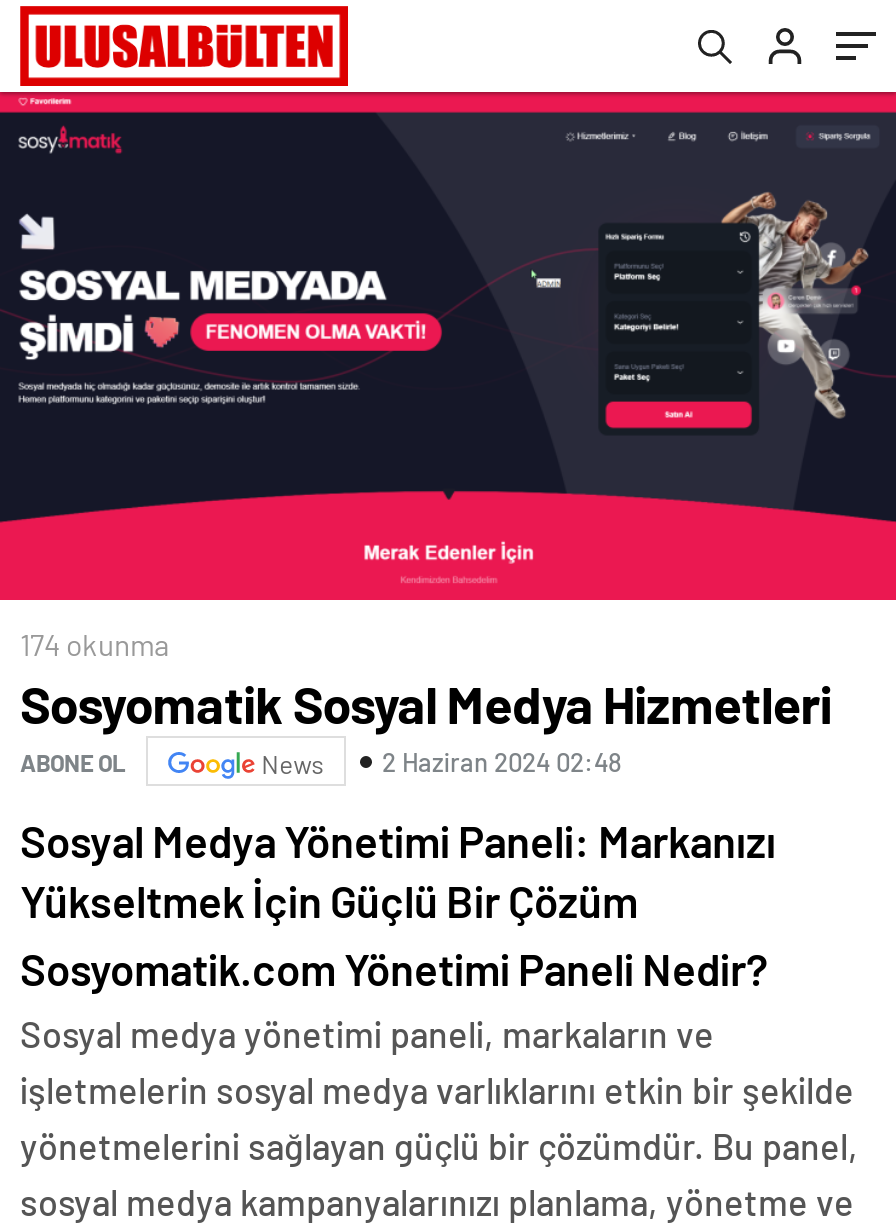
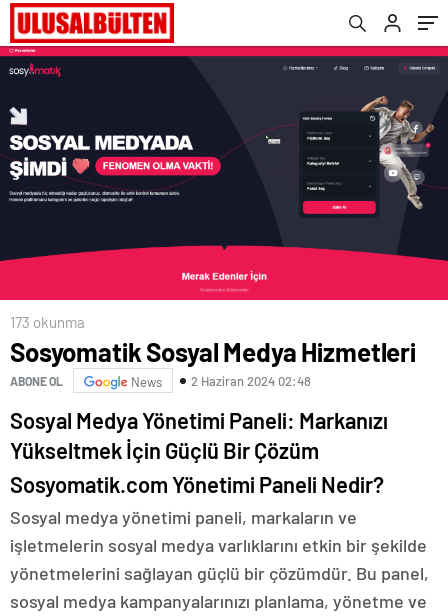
[20,627,170,663] 174 okunma -> [10,313,85,331] 173 okunma

